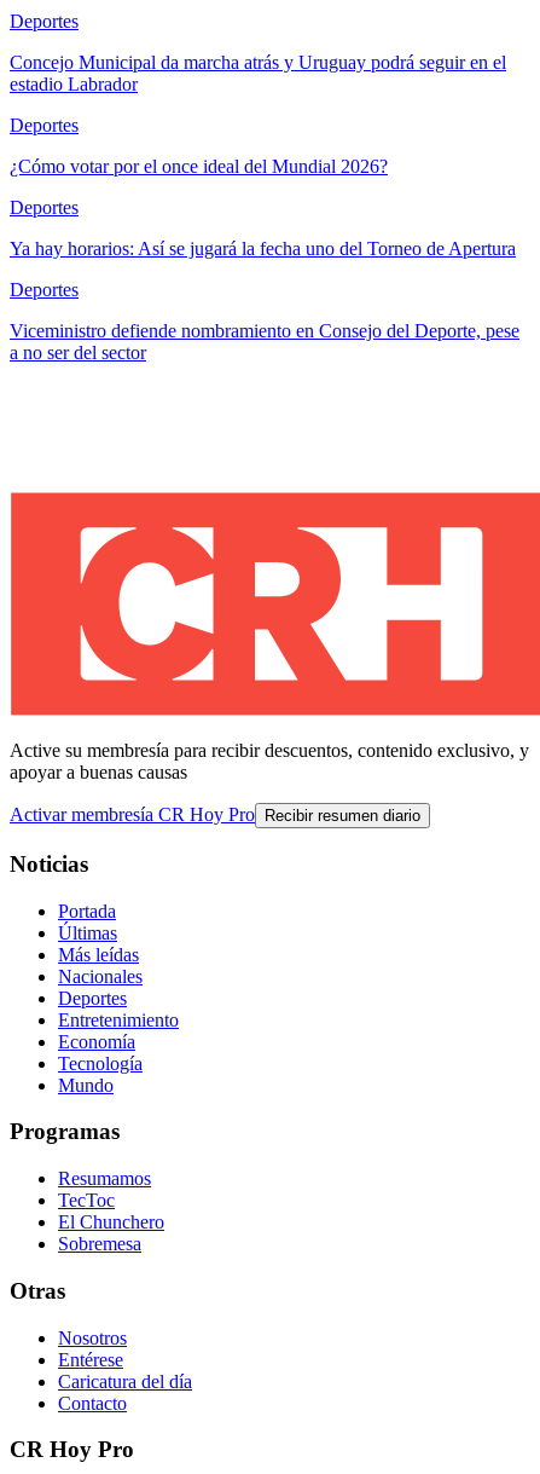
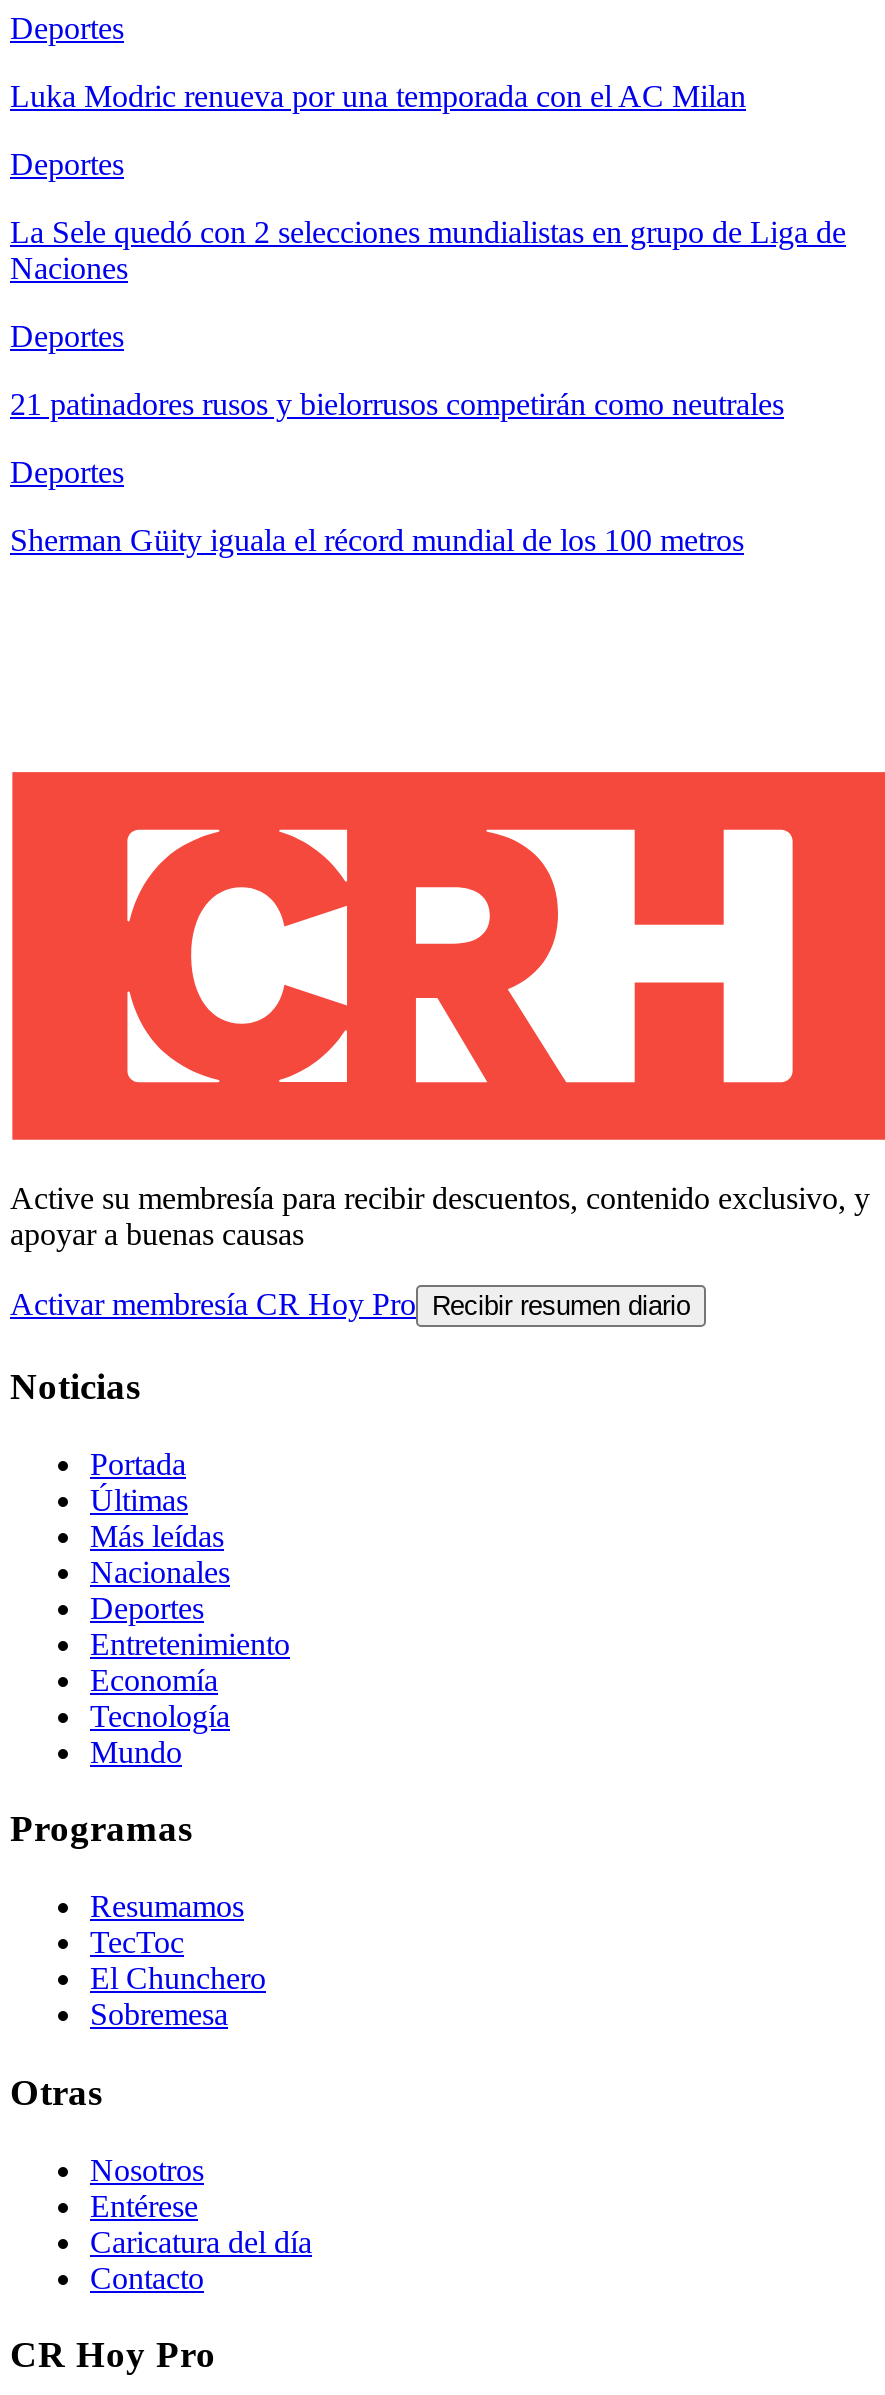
[10,52,506,95] Concejo Municipal da marcha atrás y Uruguay podrá seguir en el | estadio Labrador -> [10,79,746,113] Luka Modric renueva por una temporada con el AC Milan
[10,156,388,177] ¿Cómo votar por el once ideal del Mundial 2026? -> [10,215,846,285] La Sele quedó con 2 selecciones mundialistas en grupo de Liga de | Naciones
[10,238,516,259] Ya hay horarios: Así se jugará la fecha uno del Torneo de Apertura -> [10,387,784,421] 21 patinadores rusos y bielorrusos competirán como neutrales
[10,321,519,363] Viceministro defiende nombramiento en Consejo del Deporte, pese | a no ser del sector -> [10,523,744,557] Sherman Güity iguala el récord mundial de los 100 metros

